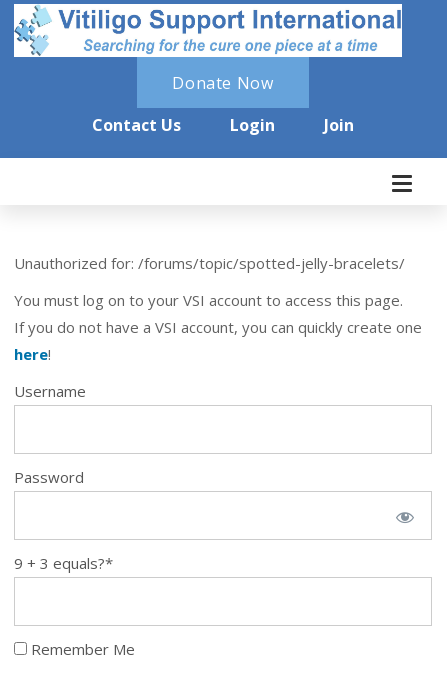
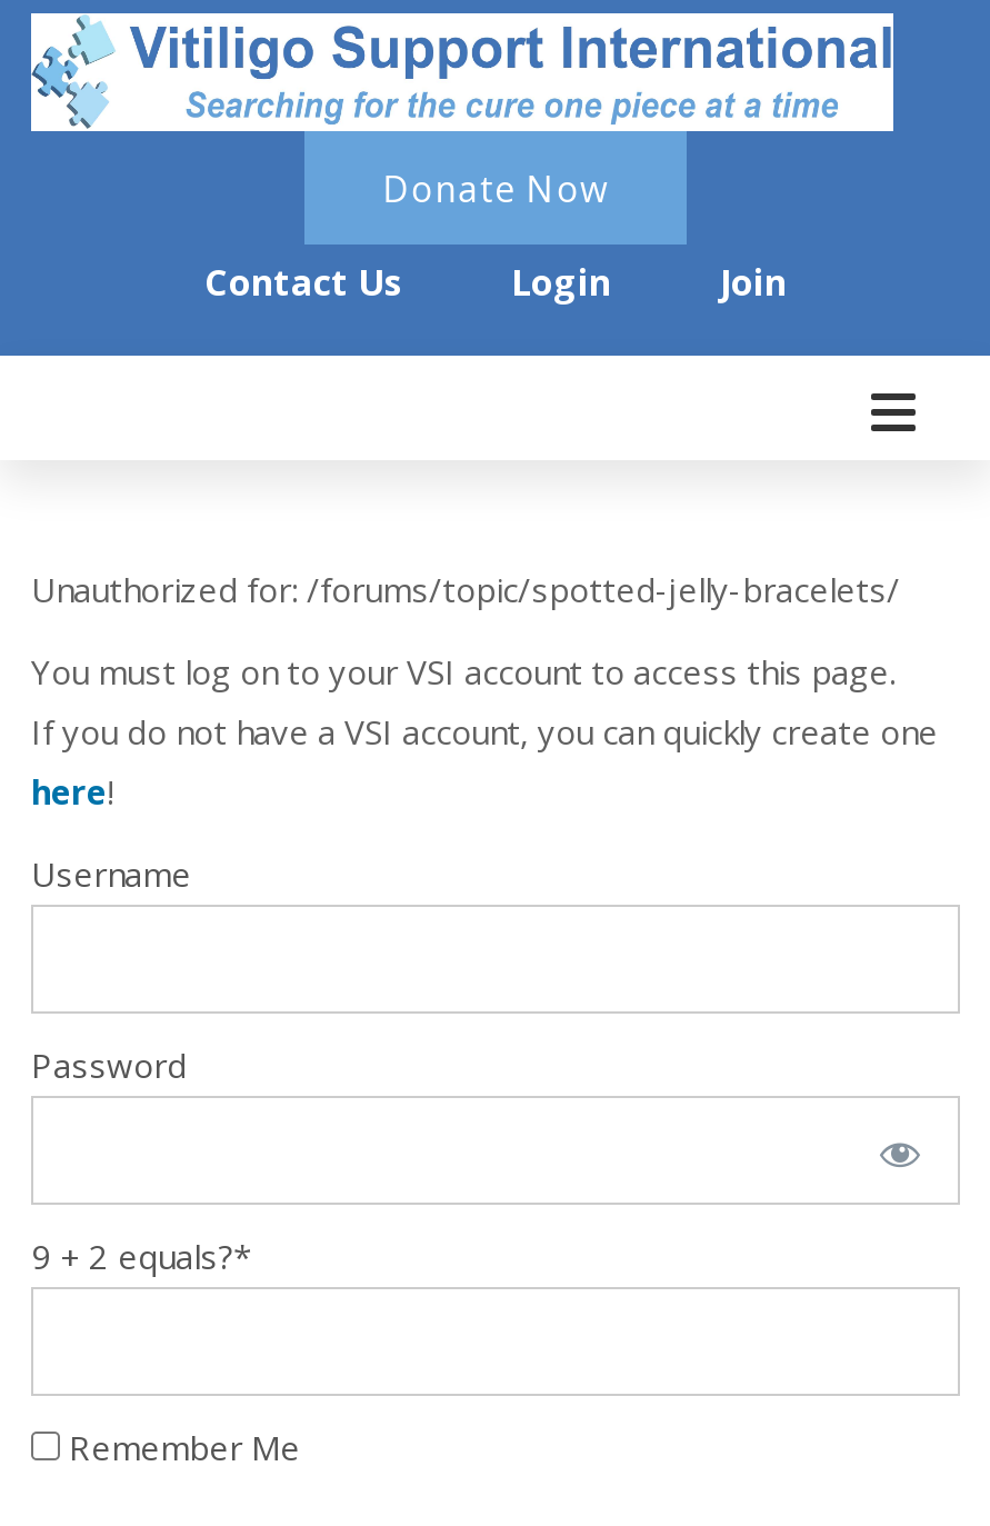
[14,553,113,573] 9 + 3 equals?* -> [31,1233,251,1278] 9 + 2 equals?*

